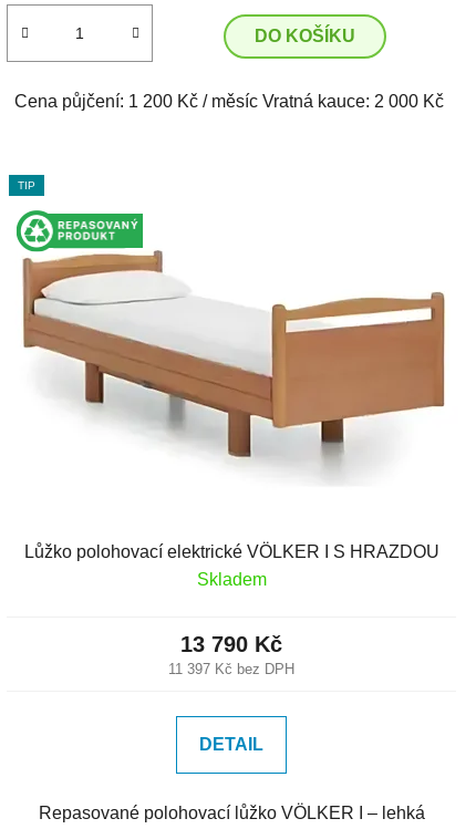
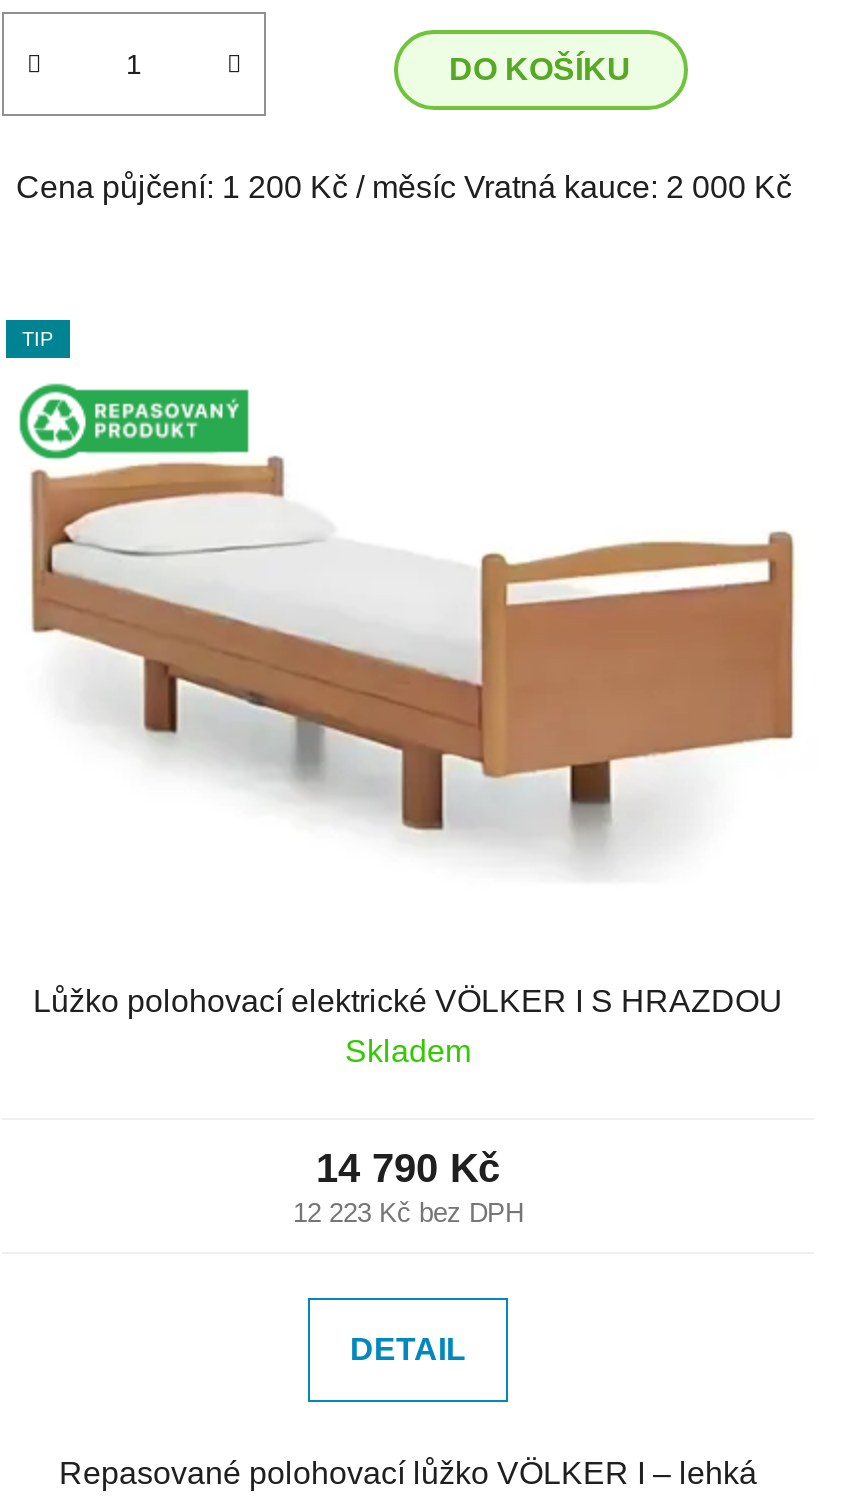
[180,632,282,656] 13 790 Kč -> [316,1146,500,1190] 14 790 Kč
[168,661,294,677] 11 397 Kč bez DPH -> [293,1198,523,1228] 12 223 Kč bez DPH

